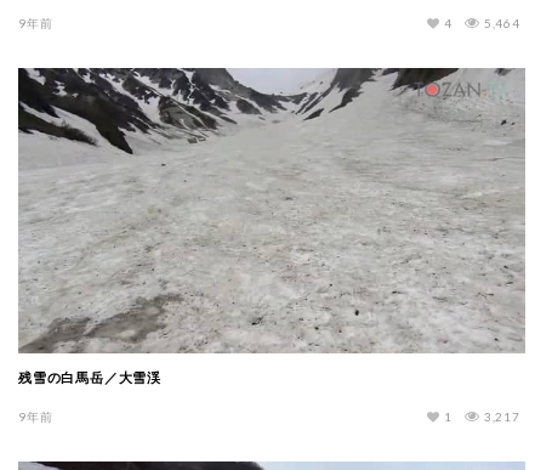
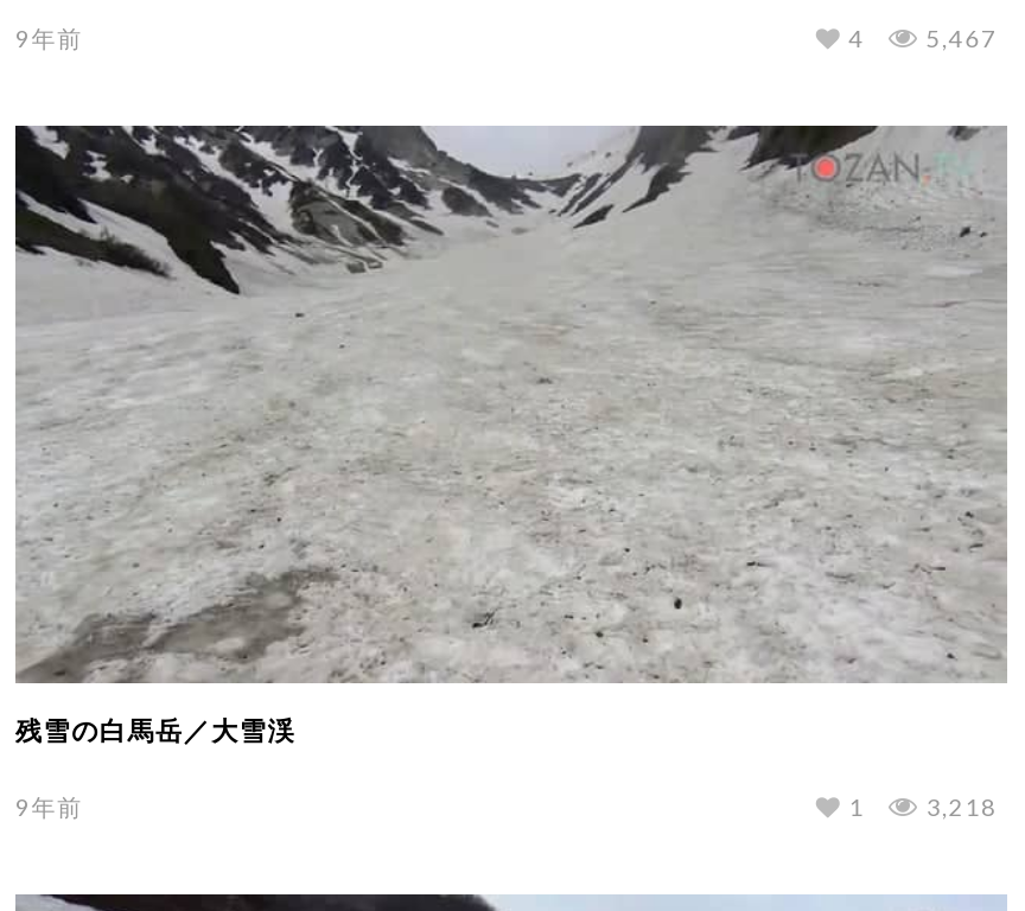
[484,16,520,30] 5,464 -> [926,23,997,52] 5,467
[484,409,520,423] 3,217 -> [926,791,997,820] 3,218

